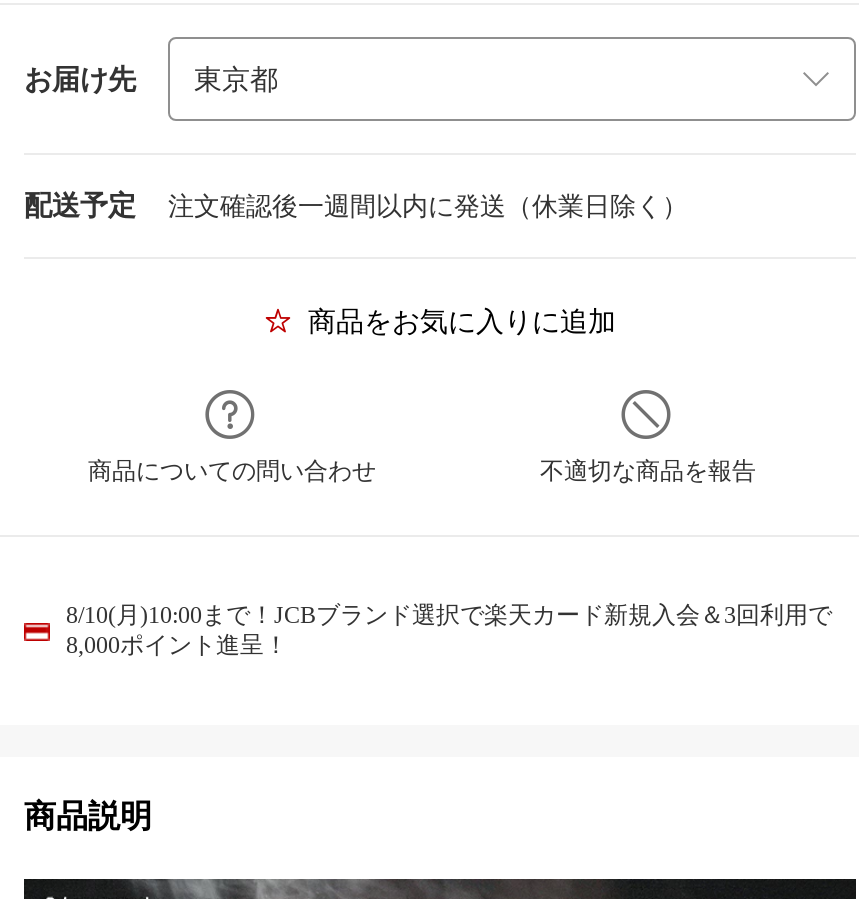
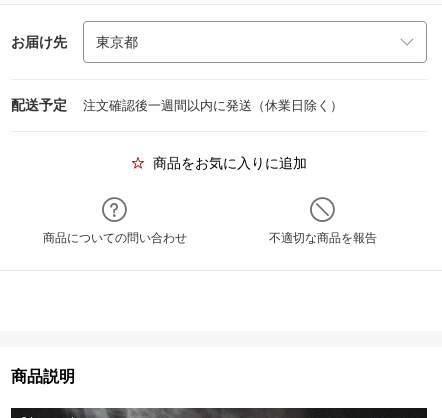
[66,601,832,659] 8/10(月)10:00まで！JCBブランド選択で楽天カード新規入会＆3回利用で | 8,000ポイント進呈！ -> none

